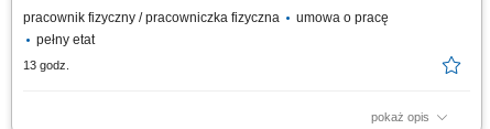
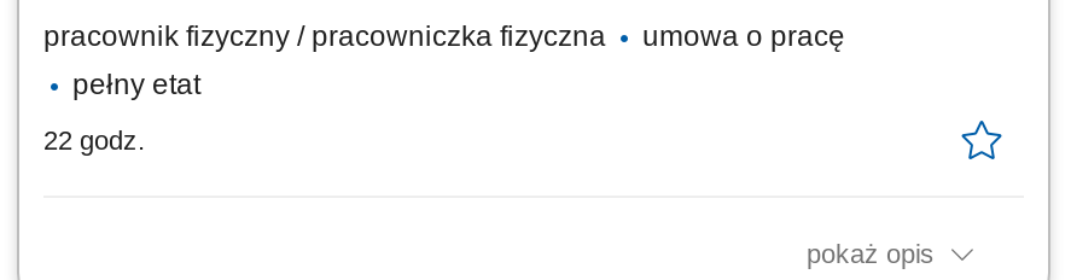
[23,58,69,72] 13 godz. -> [43,126,145,154] 22 godz.

